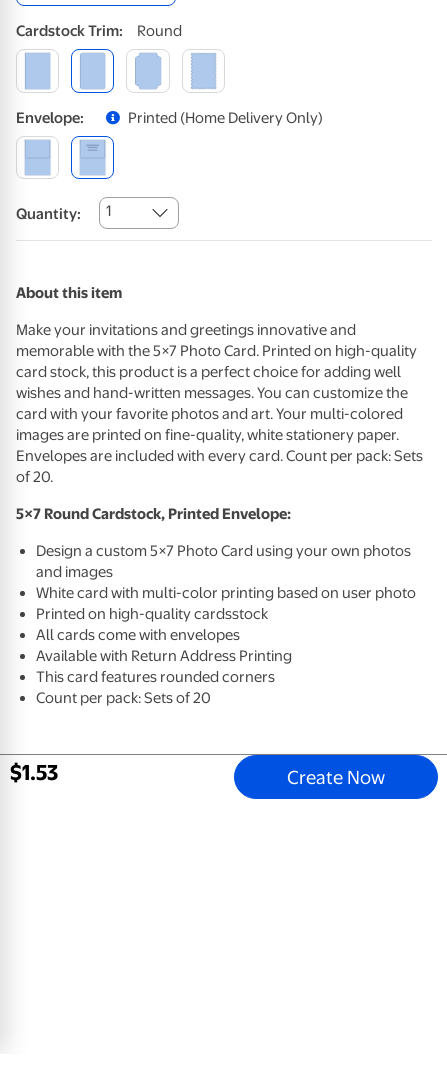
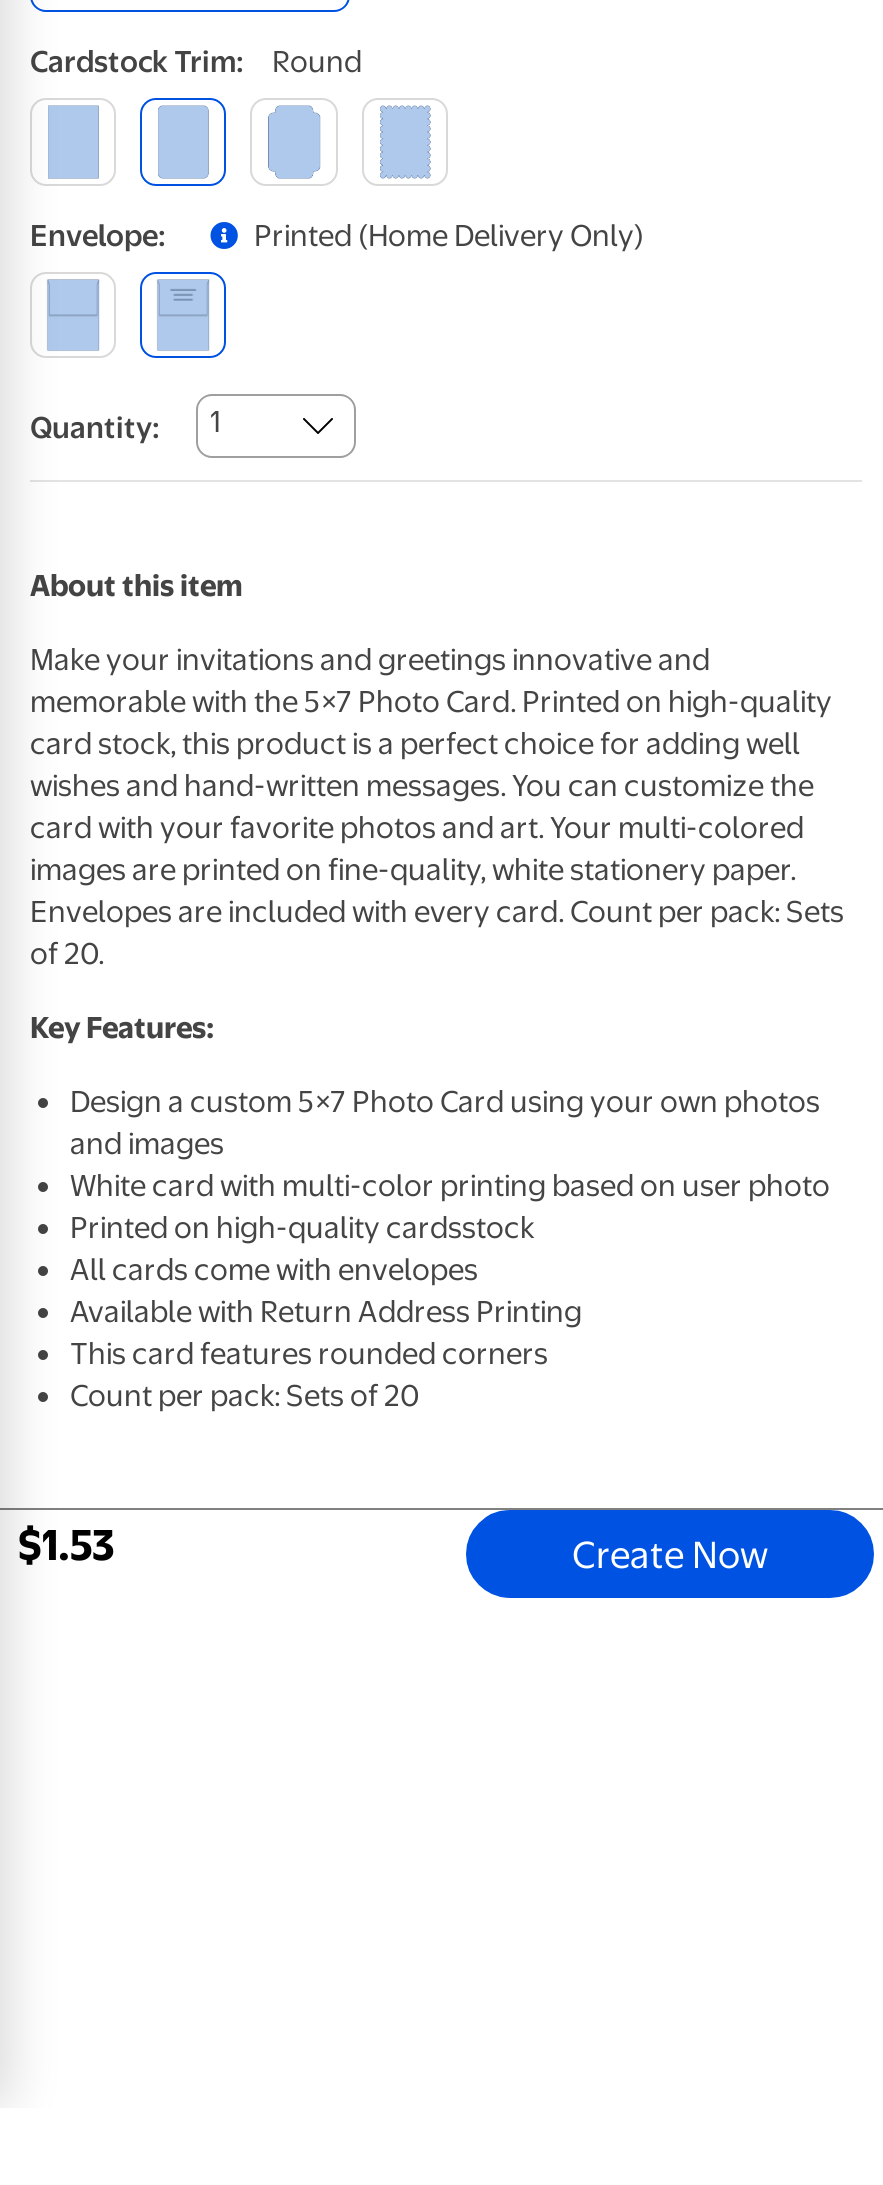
[16,505,291,523] 5×7 Round Cardstock, Printed Envelope: -> [30,1009,214,1045] Key Features:

